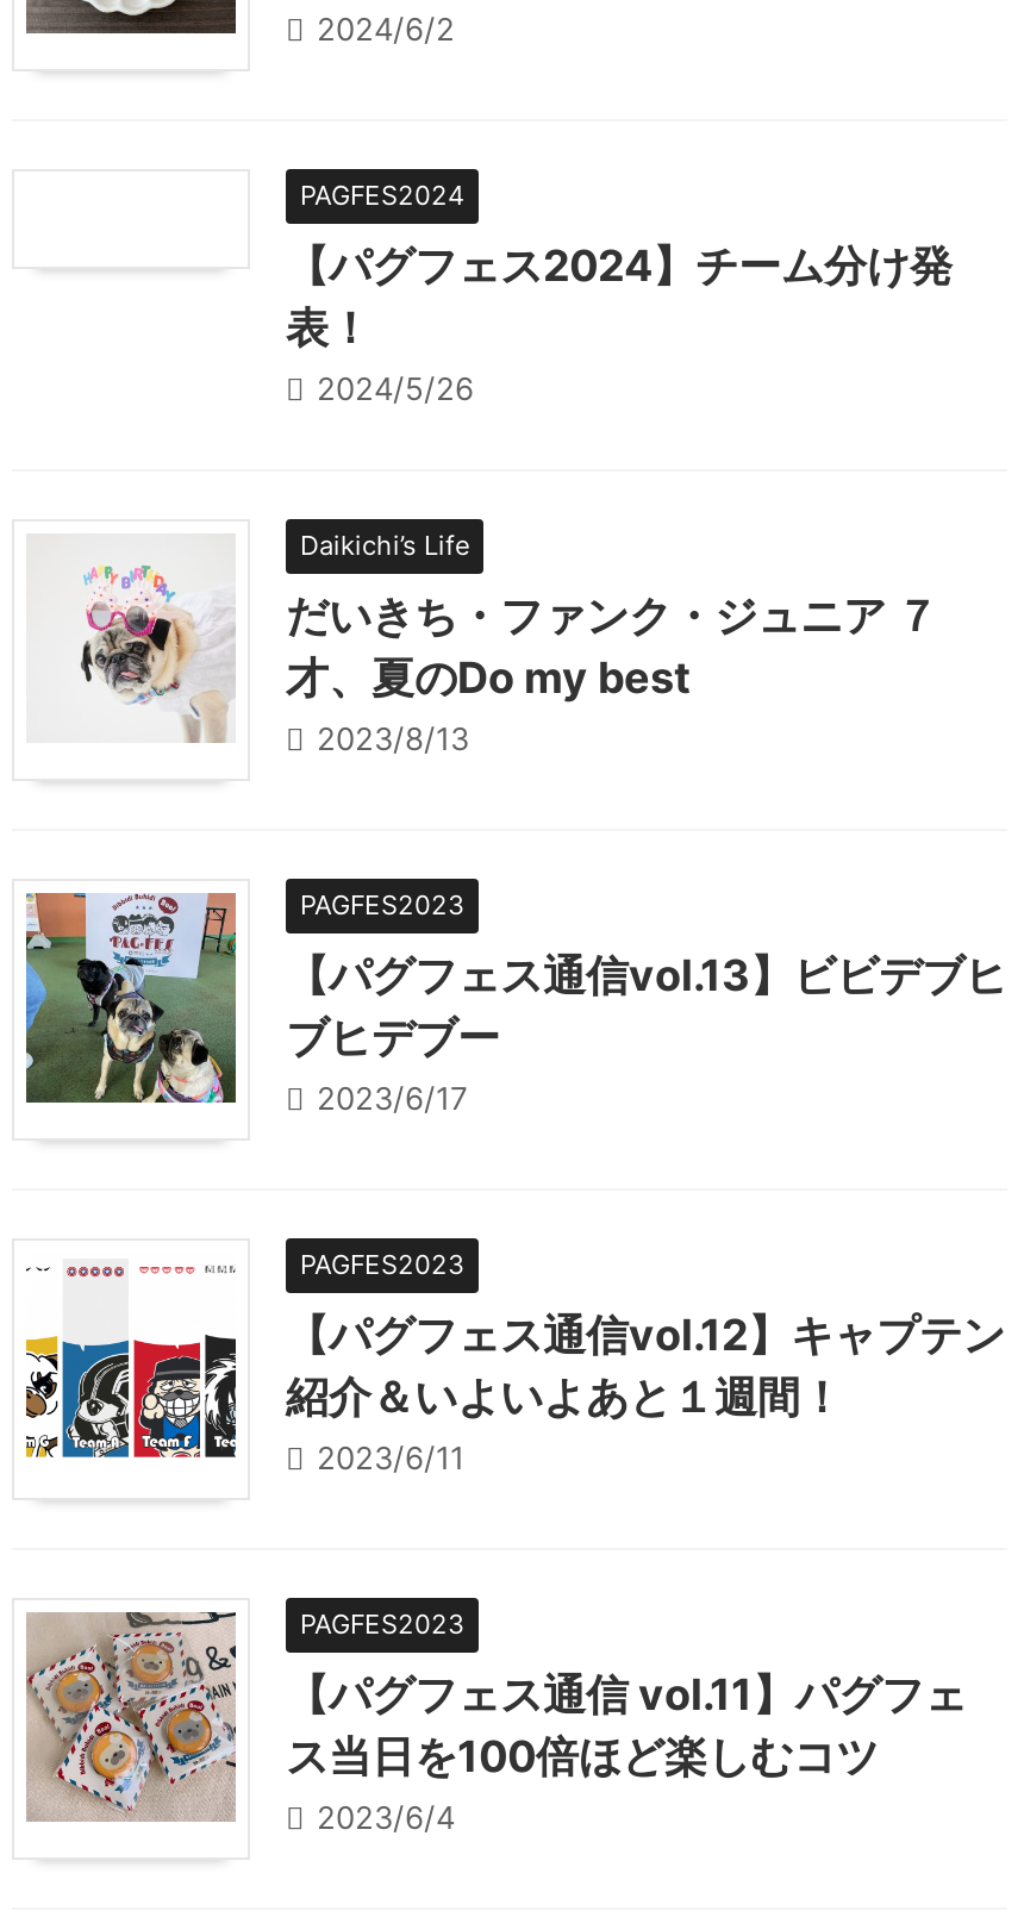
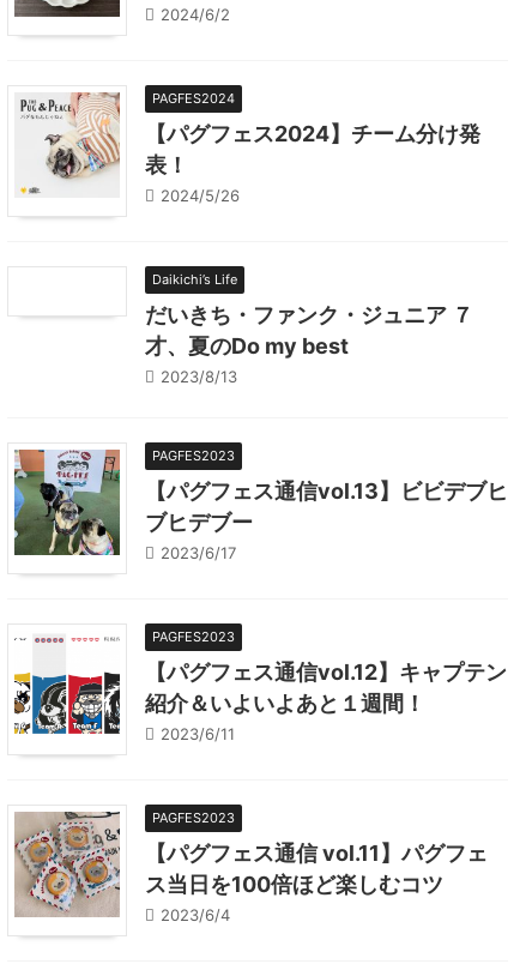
none -> [19,91,121,195] [image]
[79,562,236,745] [image] -> none

